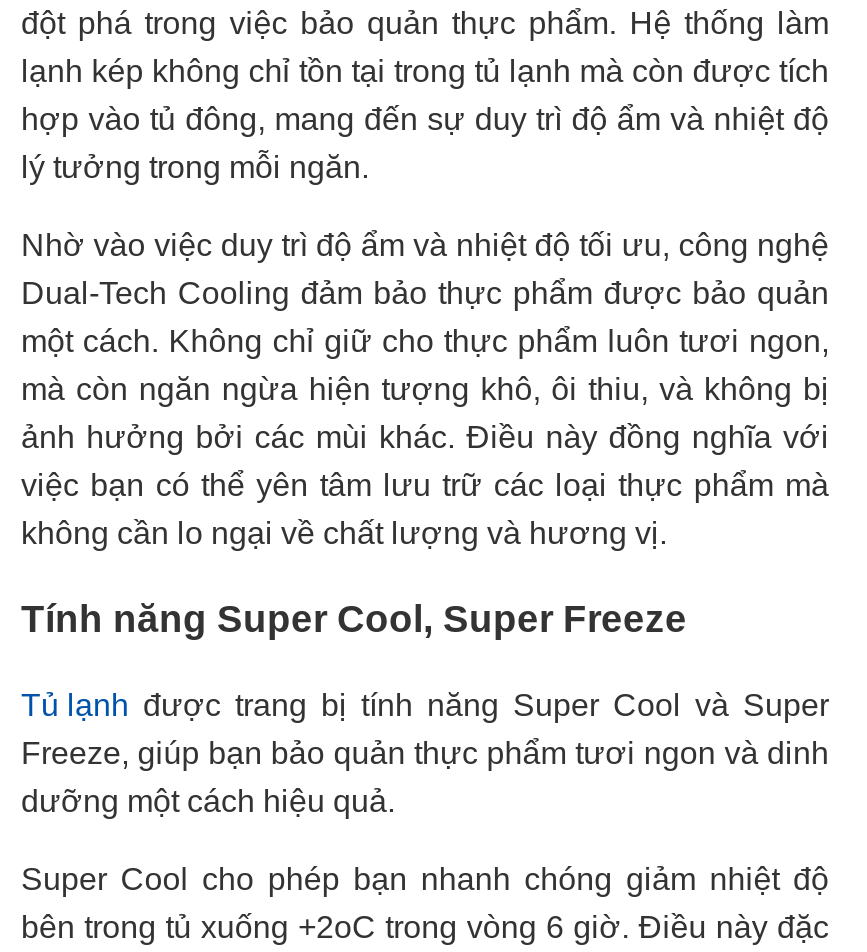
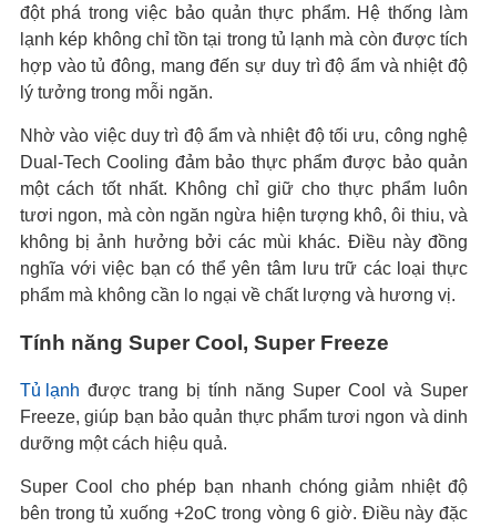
[21,325,829,551] một cách. Không chỉ giữ cho thực phẩm luôn tươi ngon, | mà còn ngăn ngừa hiện tượng khô, ôi thiu, và không bị | ảnh hưởng bởi các mùi khác. Điều này đồng nghĩa với | việc bạn có thể yên tâm lưu trữ các loại thực phẩm mà | không cần lo ngại về chất lượng và hương vị. -> [20,180,468,305] một cách tốt nhất. Không chỉ giữ cho thực phẩm luôn | tươi ngon, mà còn ngăn ngừa hiện tượng khô, ôi thiu, và | không bị ảnh hưởng bởi các mùi khác. Điều này đồng | nghĩa với việc bạn có thể yên tâm lưu trữ các loại thực | phẩm mà không cần lo ngại về chất lượng và hương vị.

